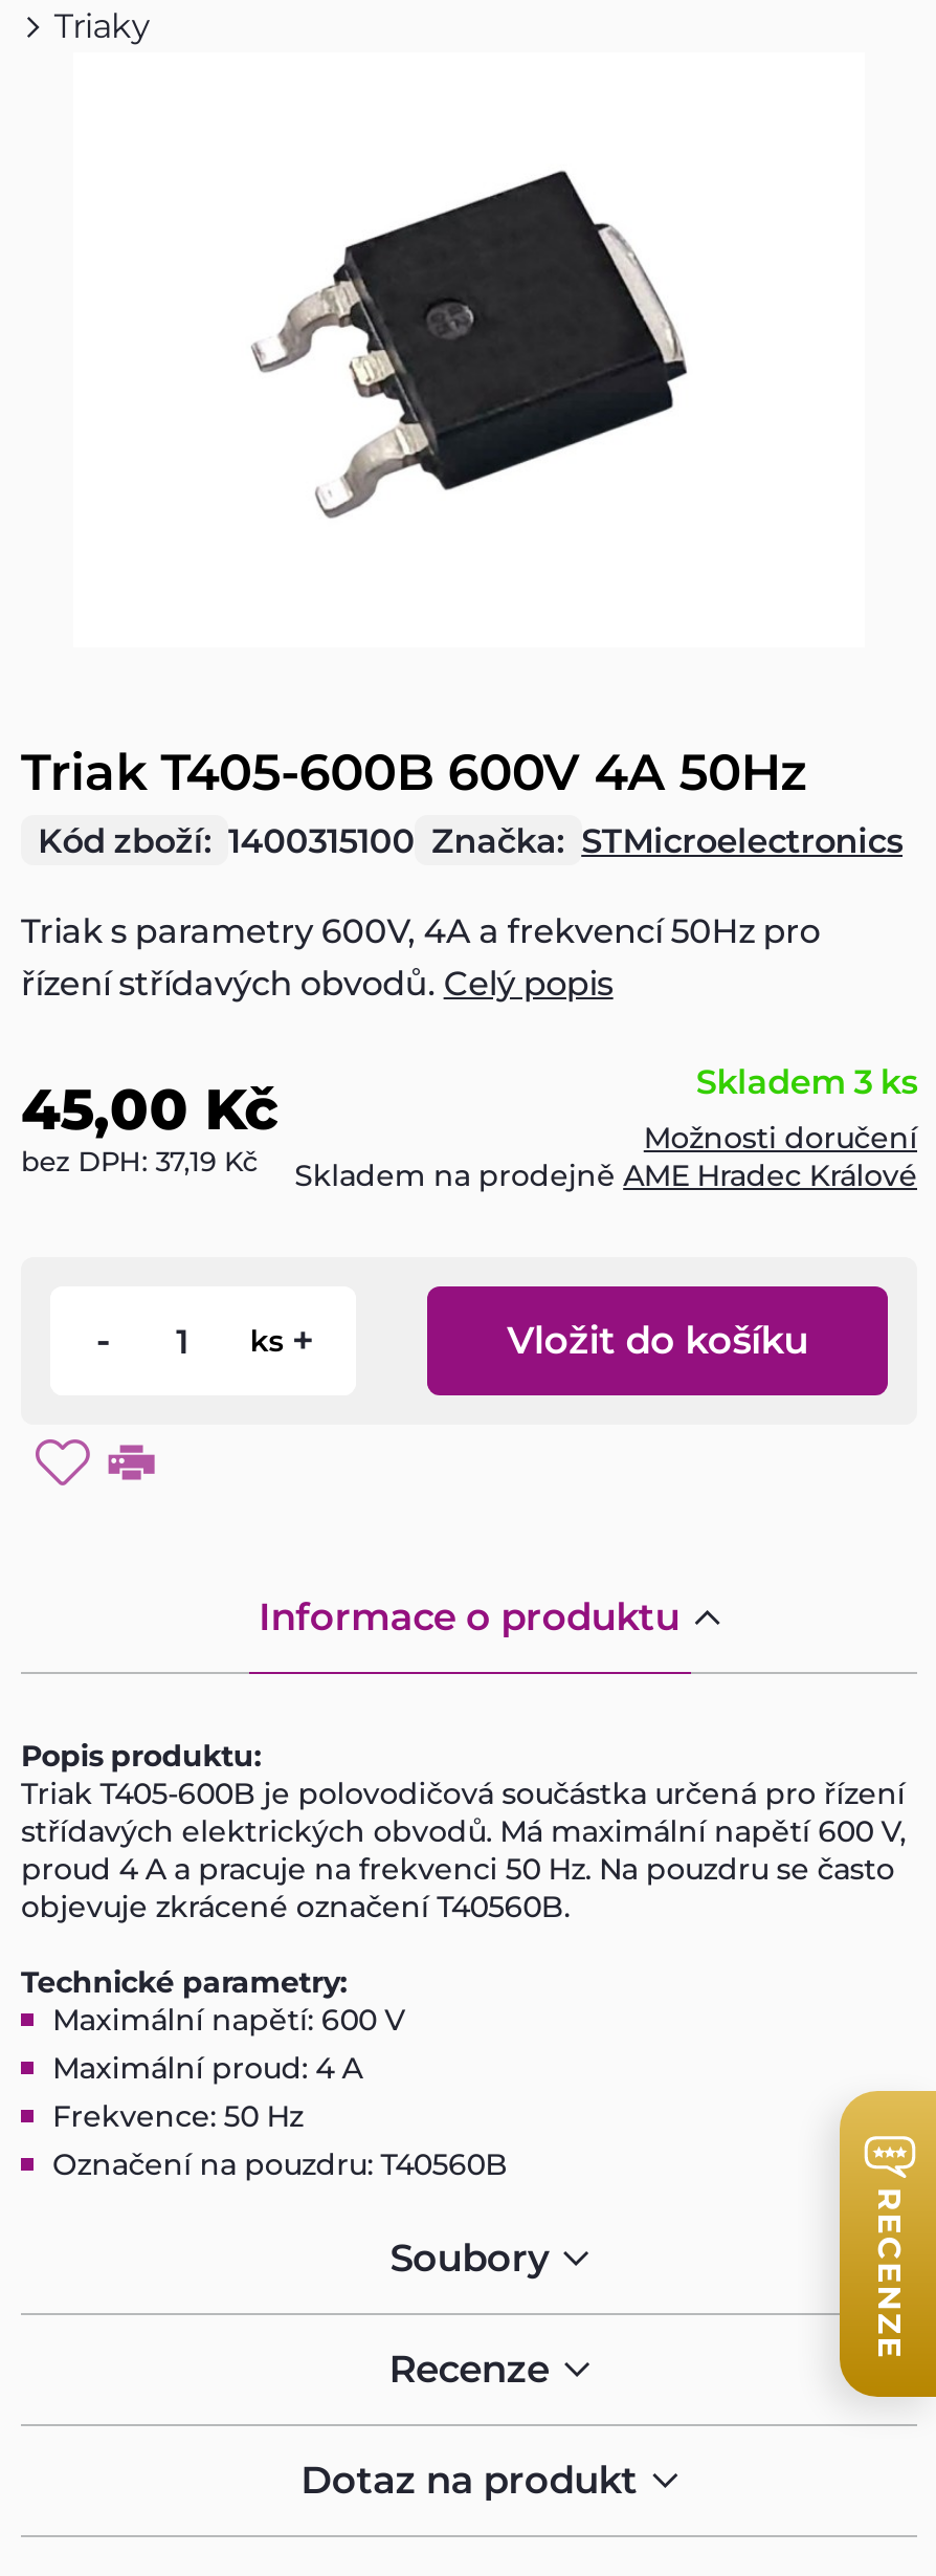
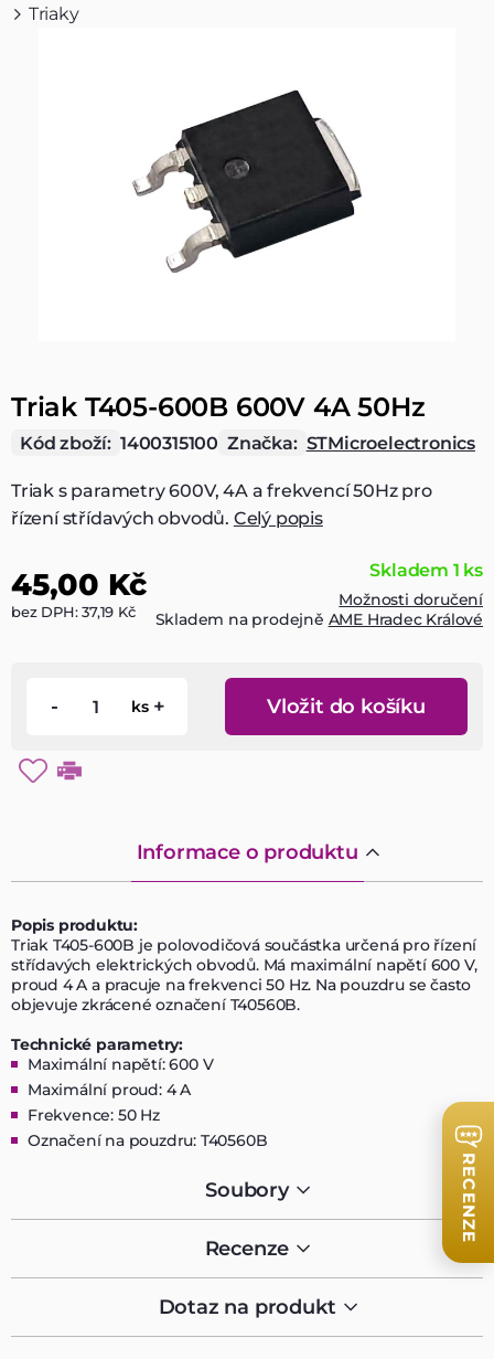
[696,1062,917,1102] Skladem 3 ks -> [370,560,483,581] Skladem 1 ks

